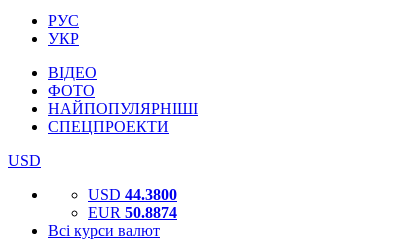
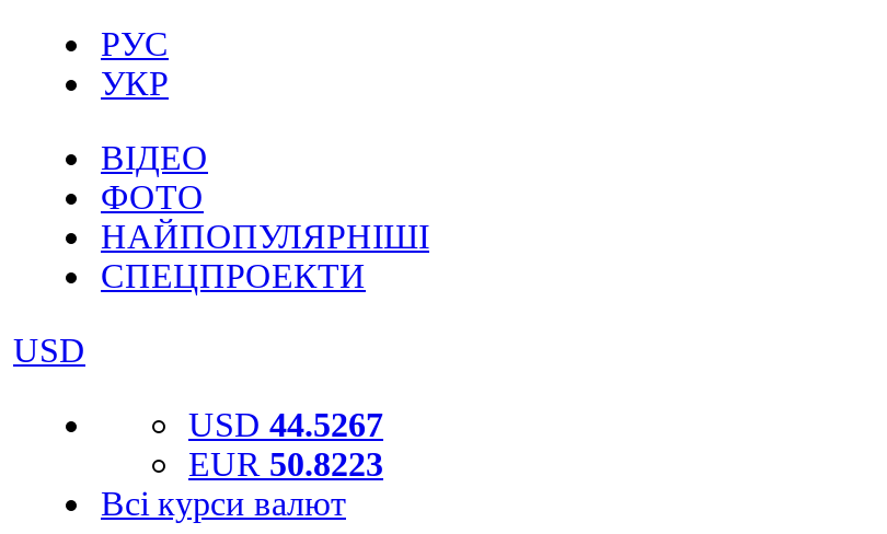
[88,186,177,203] USD 44.3800 -> [188,406,383,443] USD 44.5267
[88,204,177,221] EUR 50.8874 -> [188,445,383,483] EUR 50.8223

